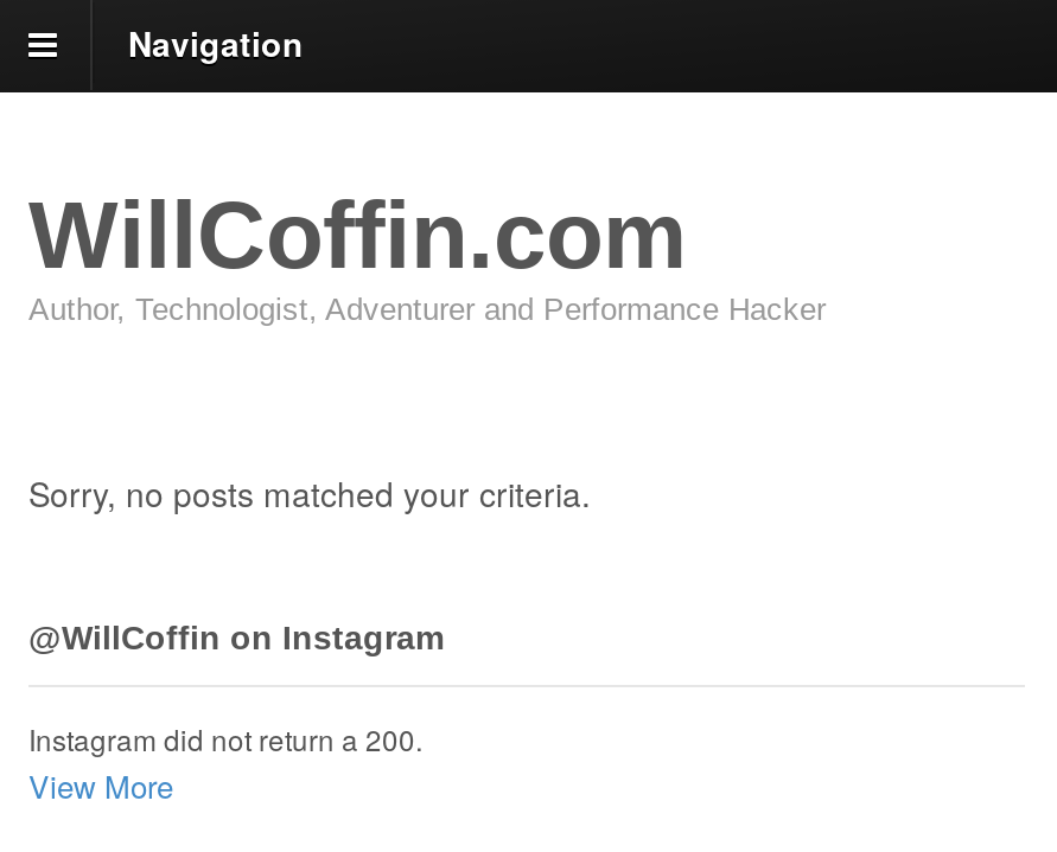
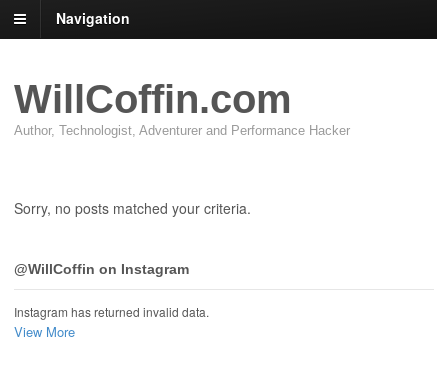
[28,718,422,758] Instagram did not return a 200. -> [14,303,209,320] Instagram has returned invalid data.

